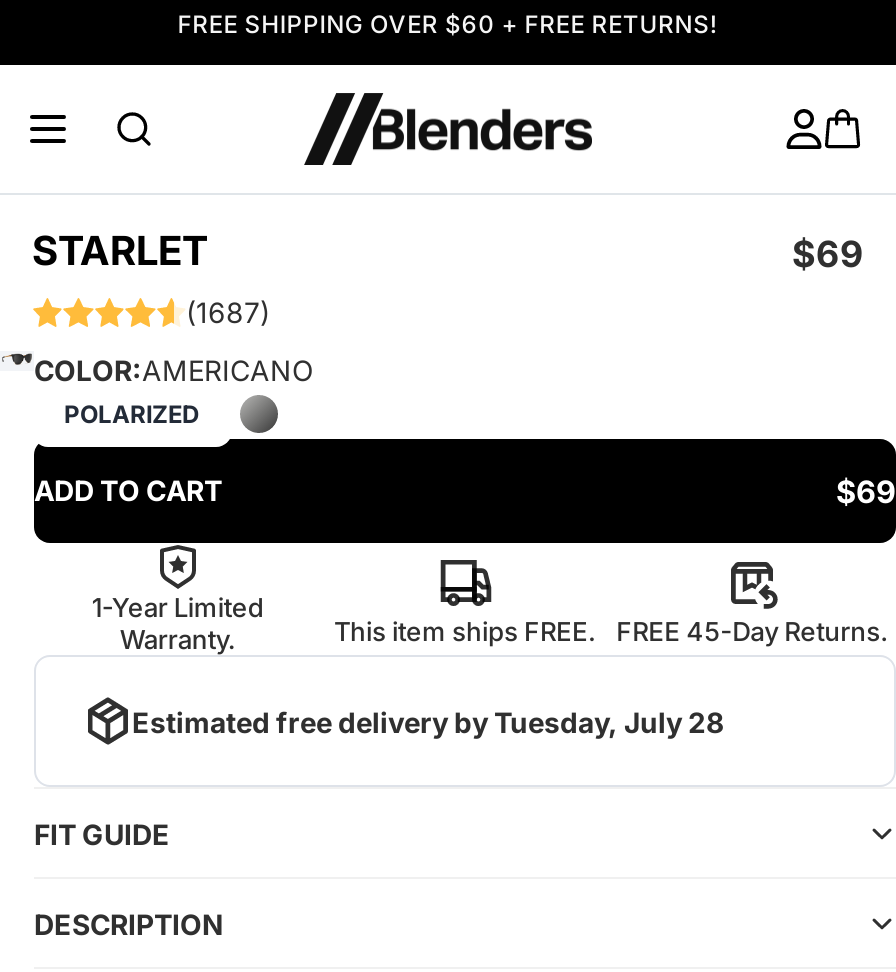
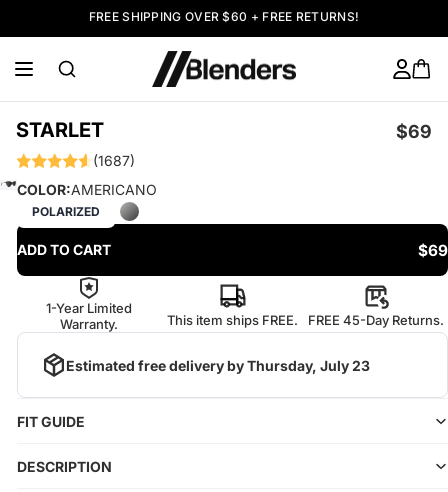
[132,704,724,738] Estimated free delivery by Tuesday, July 28 -> [66,356,370,373] Estimated free delivery by Thursday, July 23

